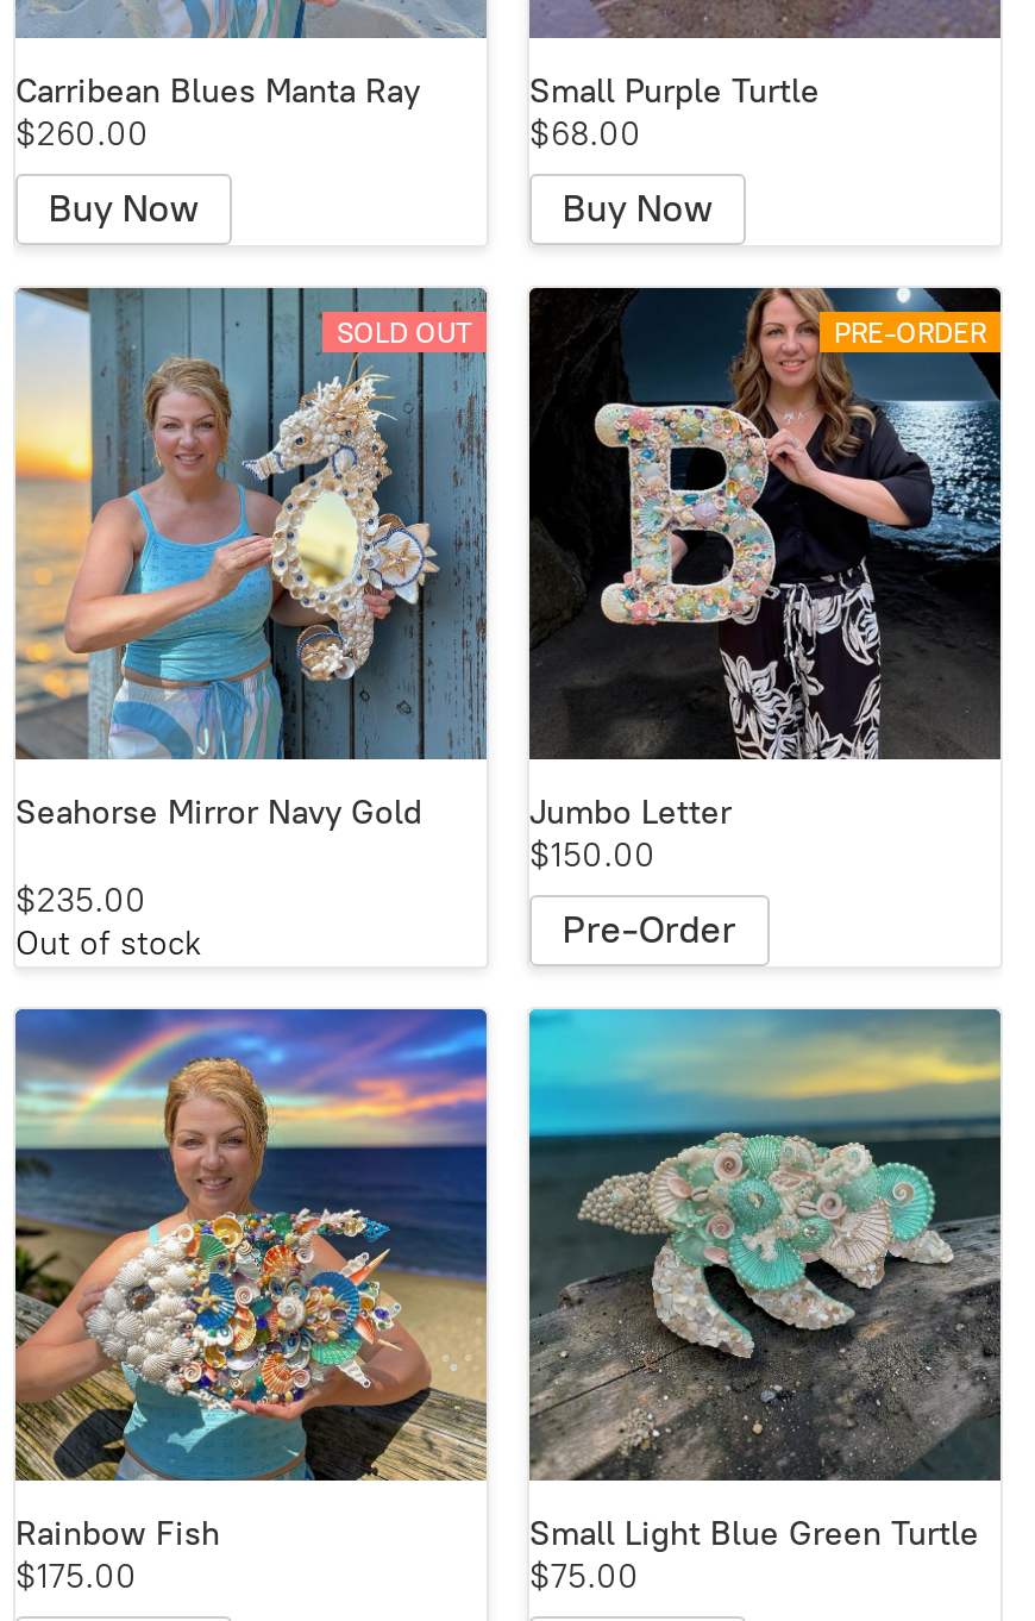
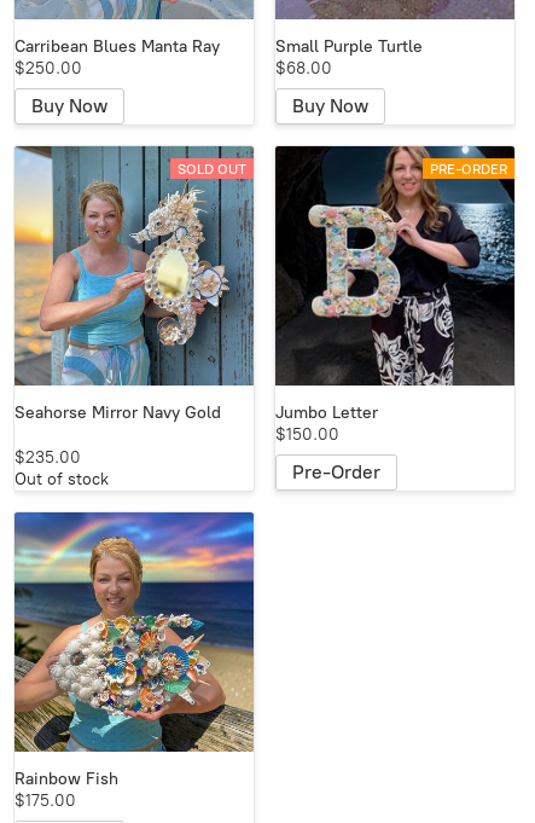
[15,114,149,154] $260.00 -> [14,58,82,78] $250.00
[527,1007,1003,1597] [image] | Small Light Blue Green Turtle | $75.00 -> none

